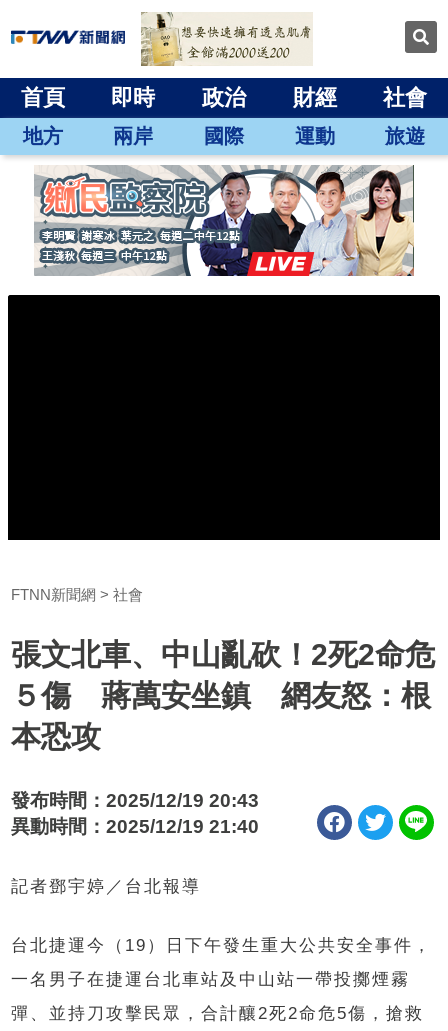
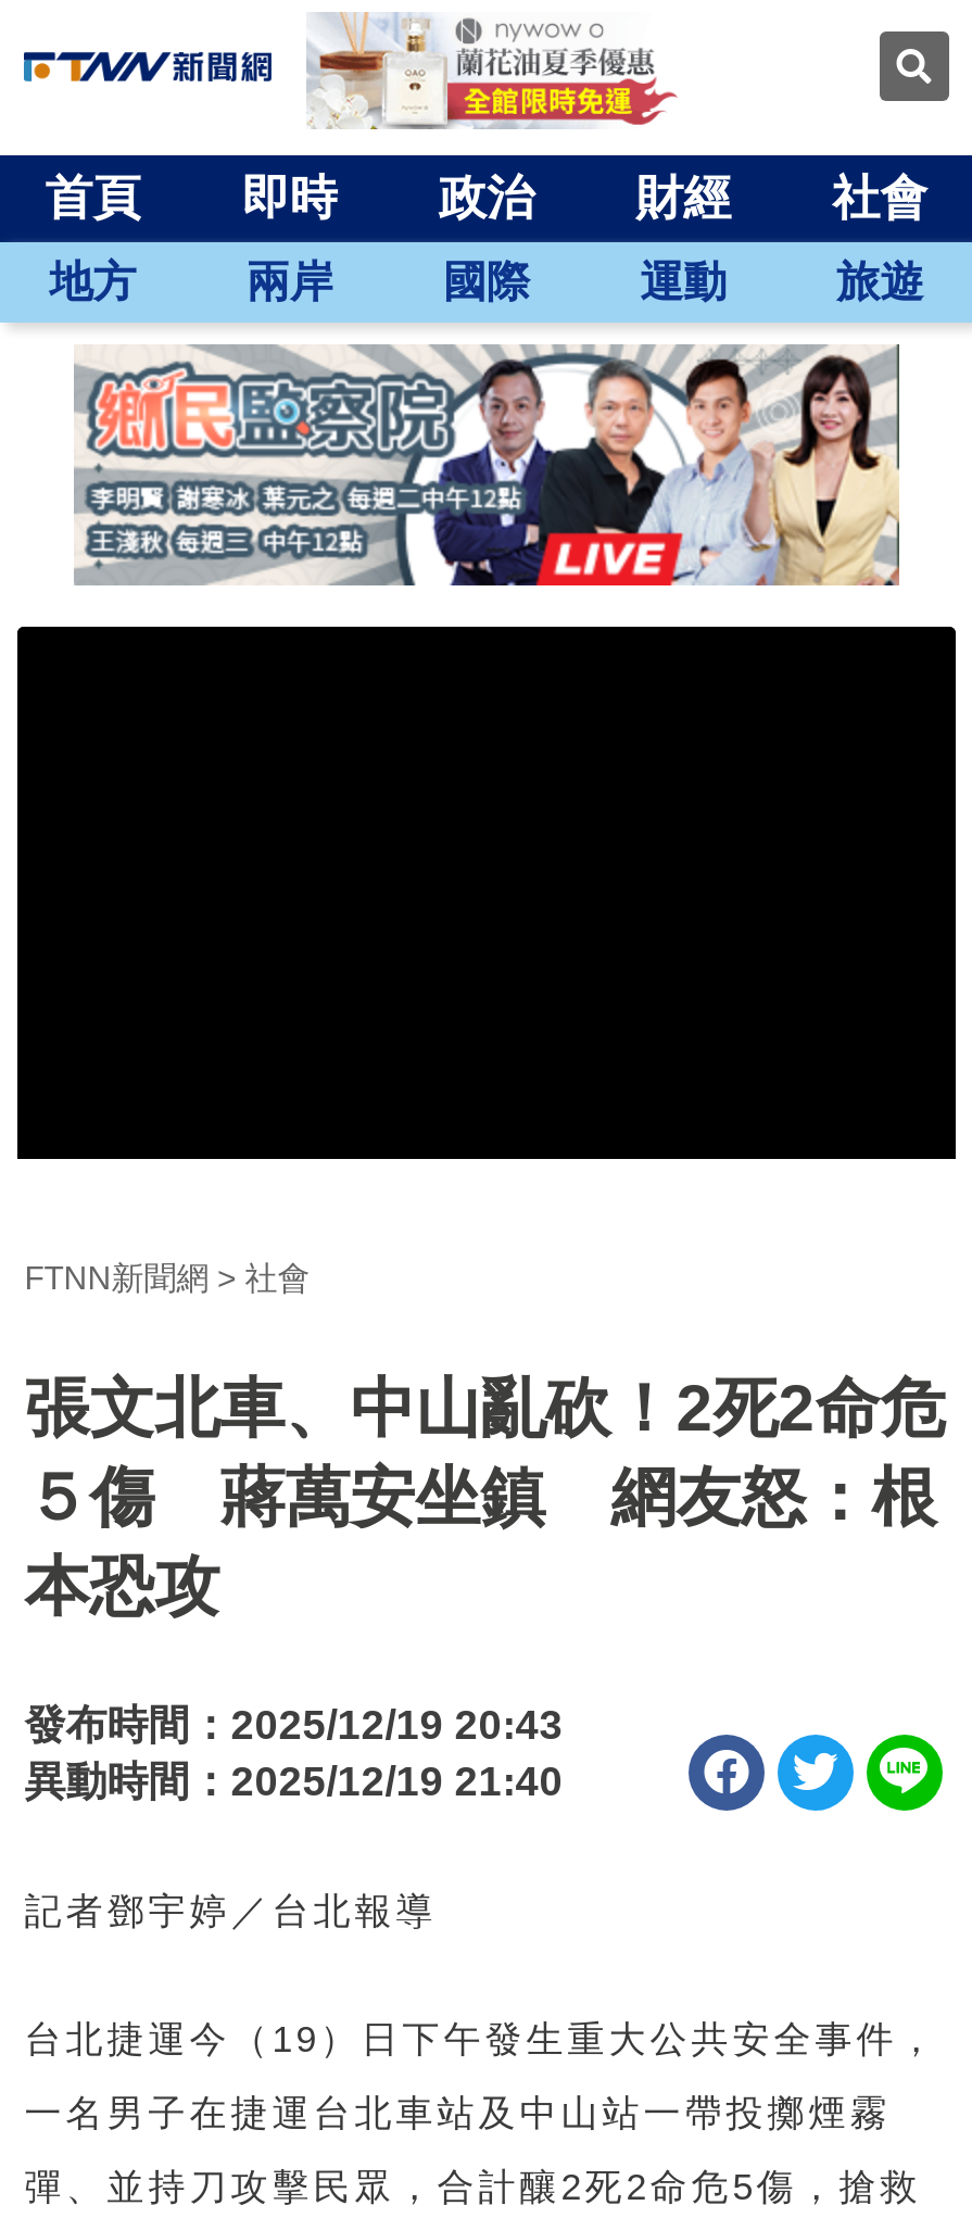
[141,12,312,67] [image] -> [308,14,676,129] [image]

